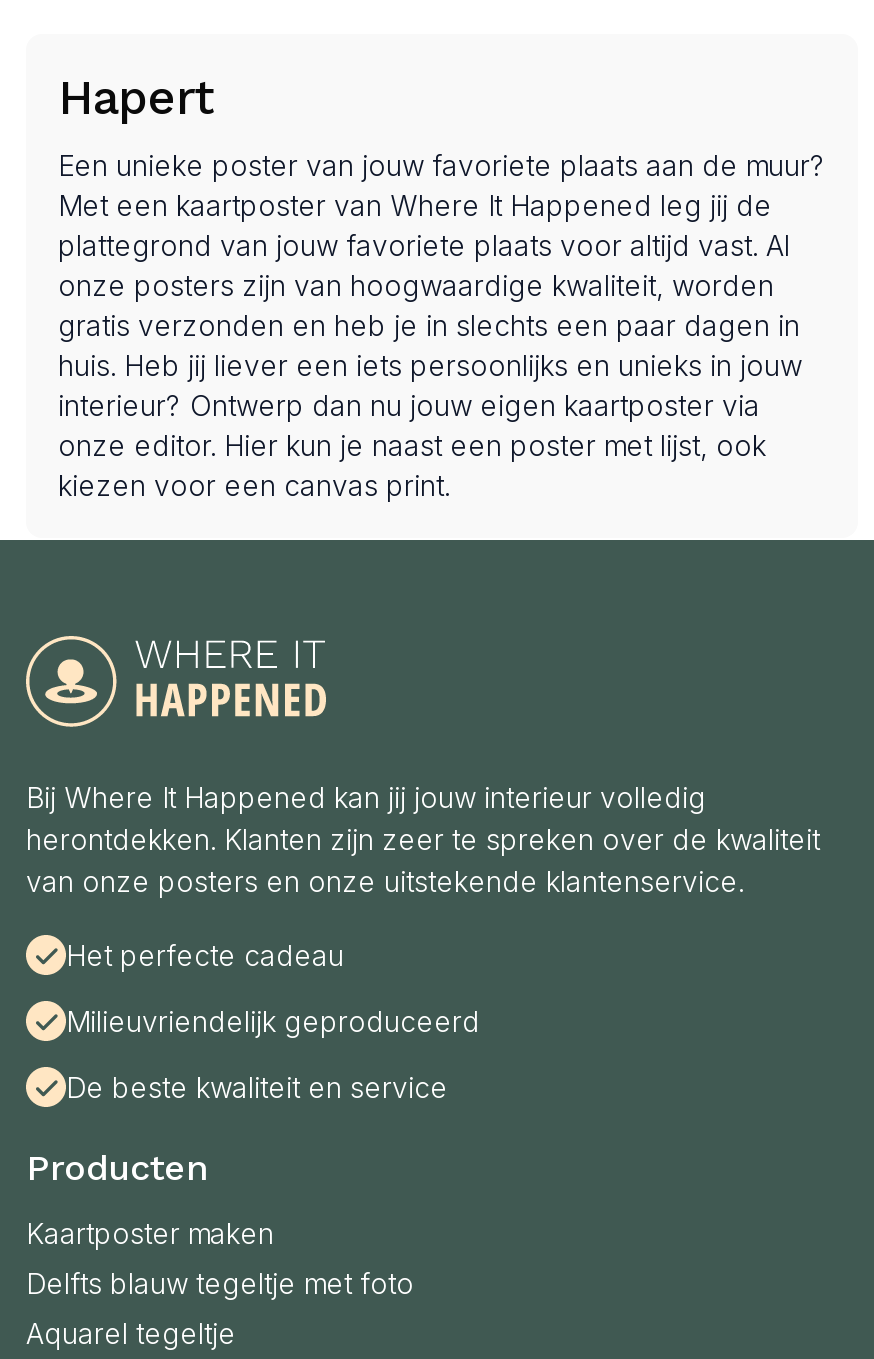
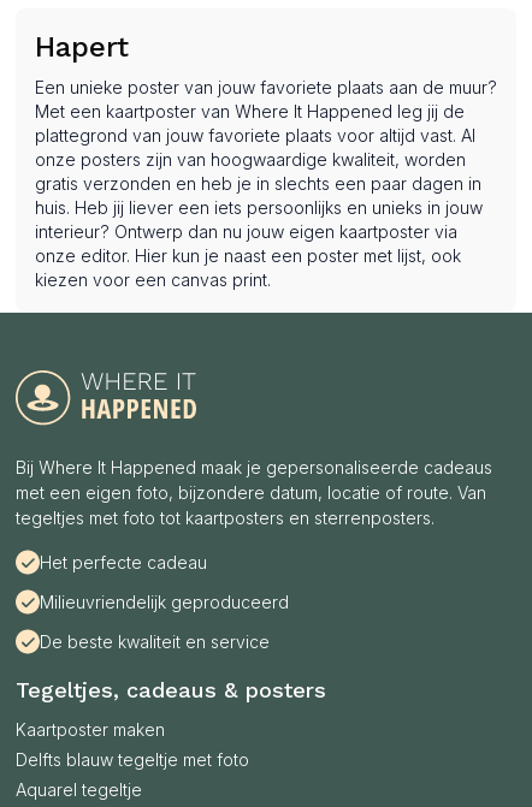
[26,779,820,897] Bij Where It Happened kan jij jouw interieur volledig | herontdekken. Klanten zijn zeer te spreken over de kwaliteit | van onze posters en onze uitstekende klantenservice. -> [16,457,492,527] Bij Where It Happened maak je gepersonaliseerde cadeaus | met een eigen foto, bijzondere datum, locatie of route. Van | tegeltjes met foto tot kaartposters en sterrenposters.
[26,1145,206,1187] Producten -> [16,677,326,702] Tegeltjes, cadeaus & posters

